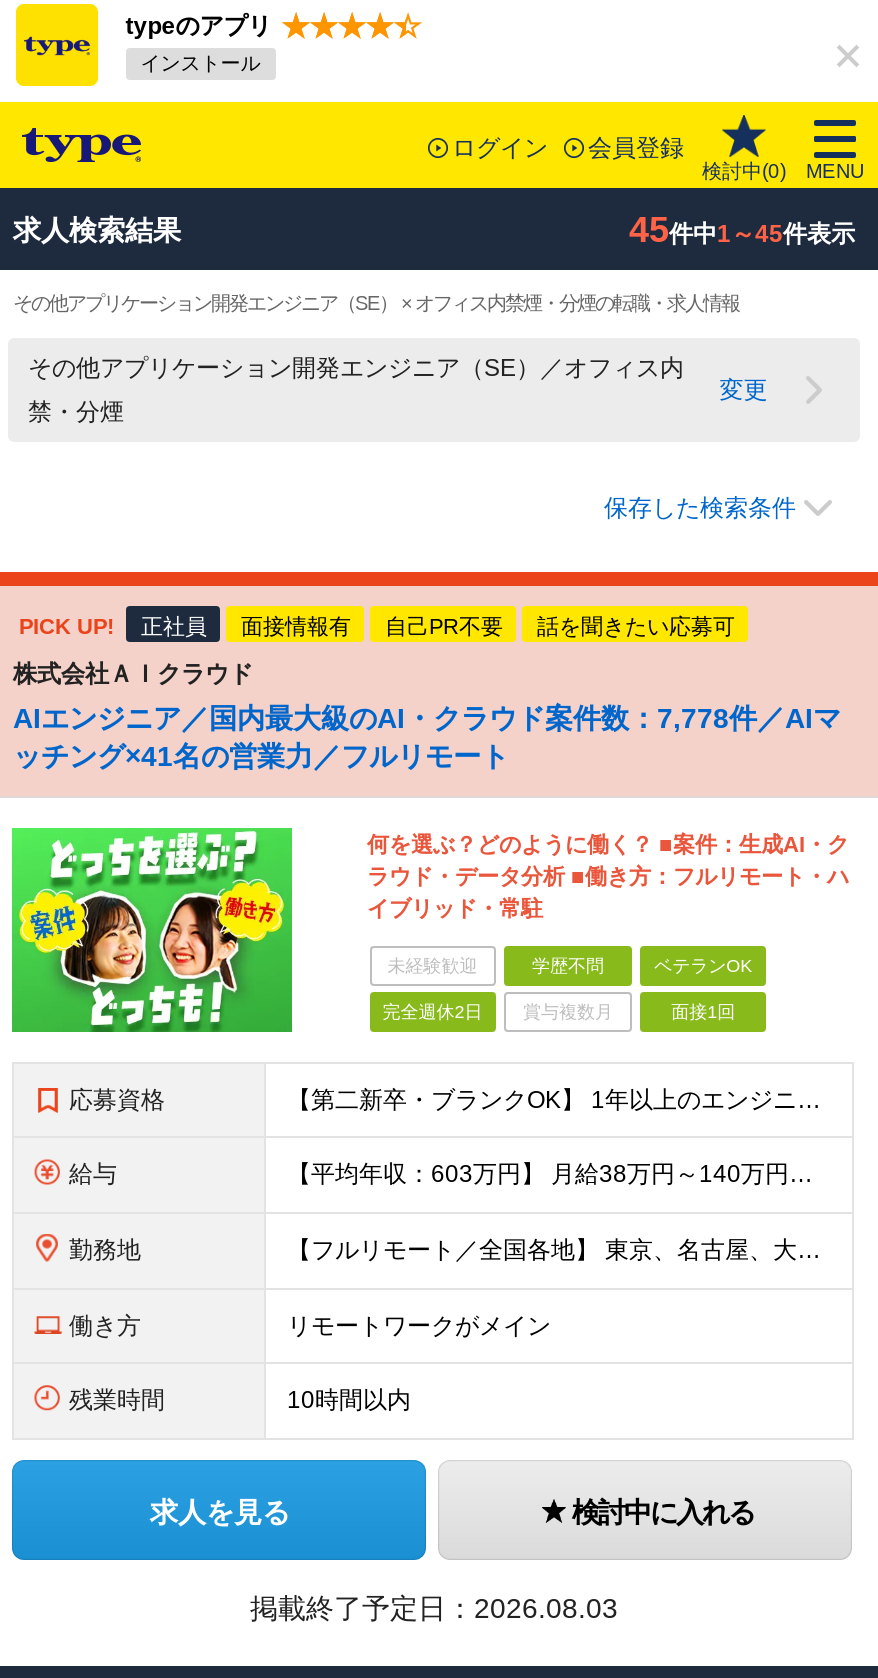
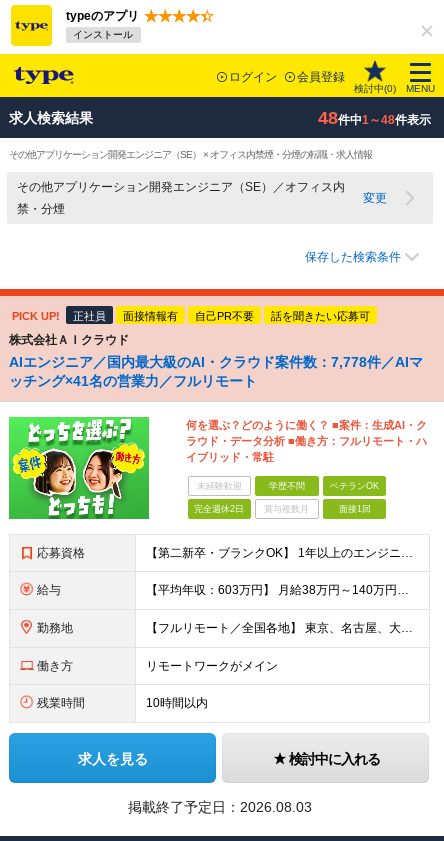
[629,210,855,250] 45件中1～45件表示 -> [317,108,430,128] 48件中1～48件表示

